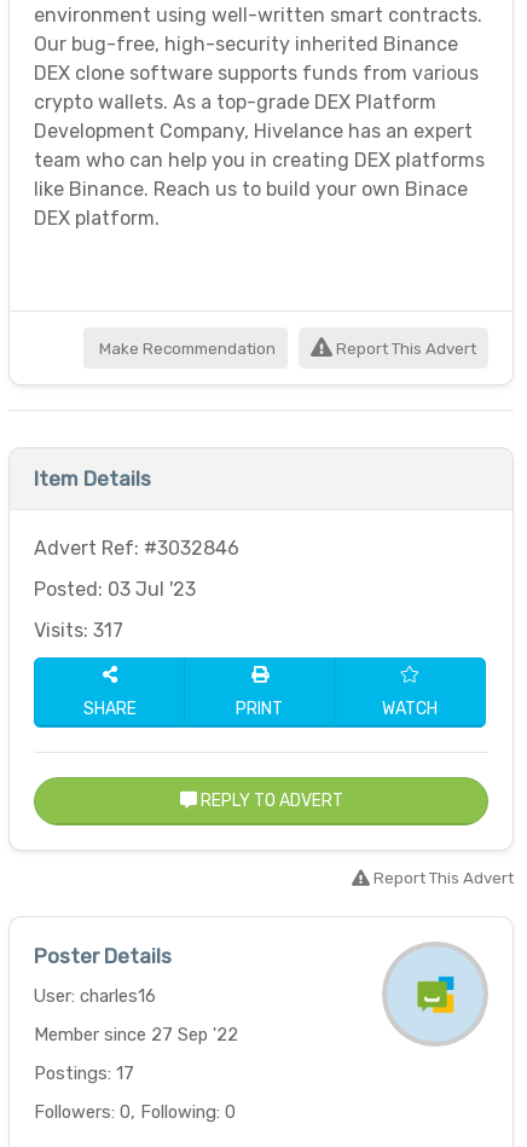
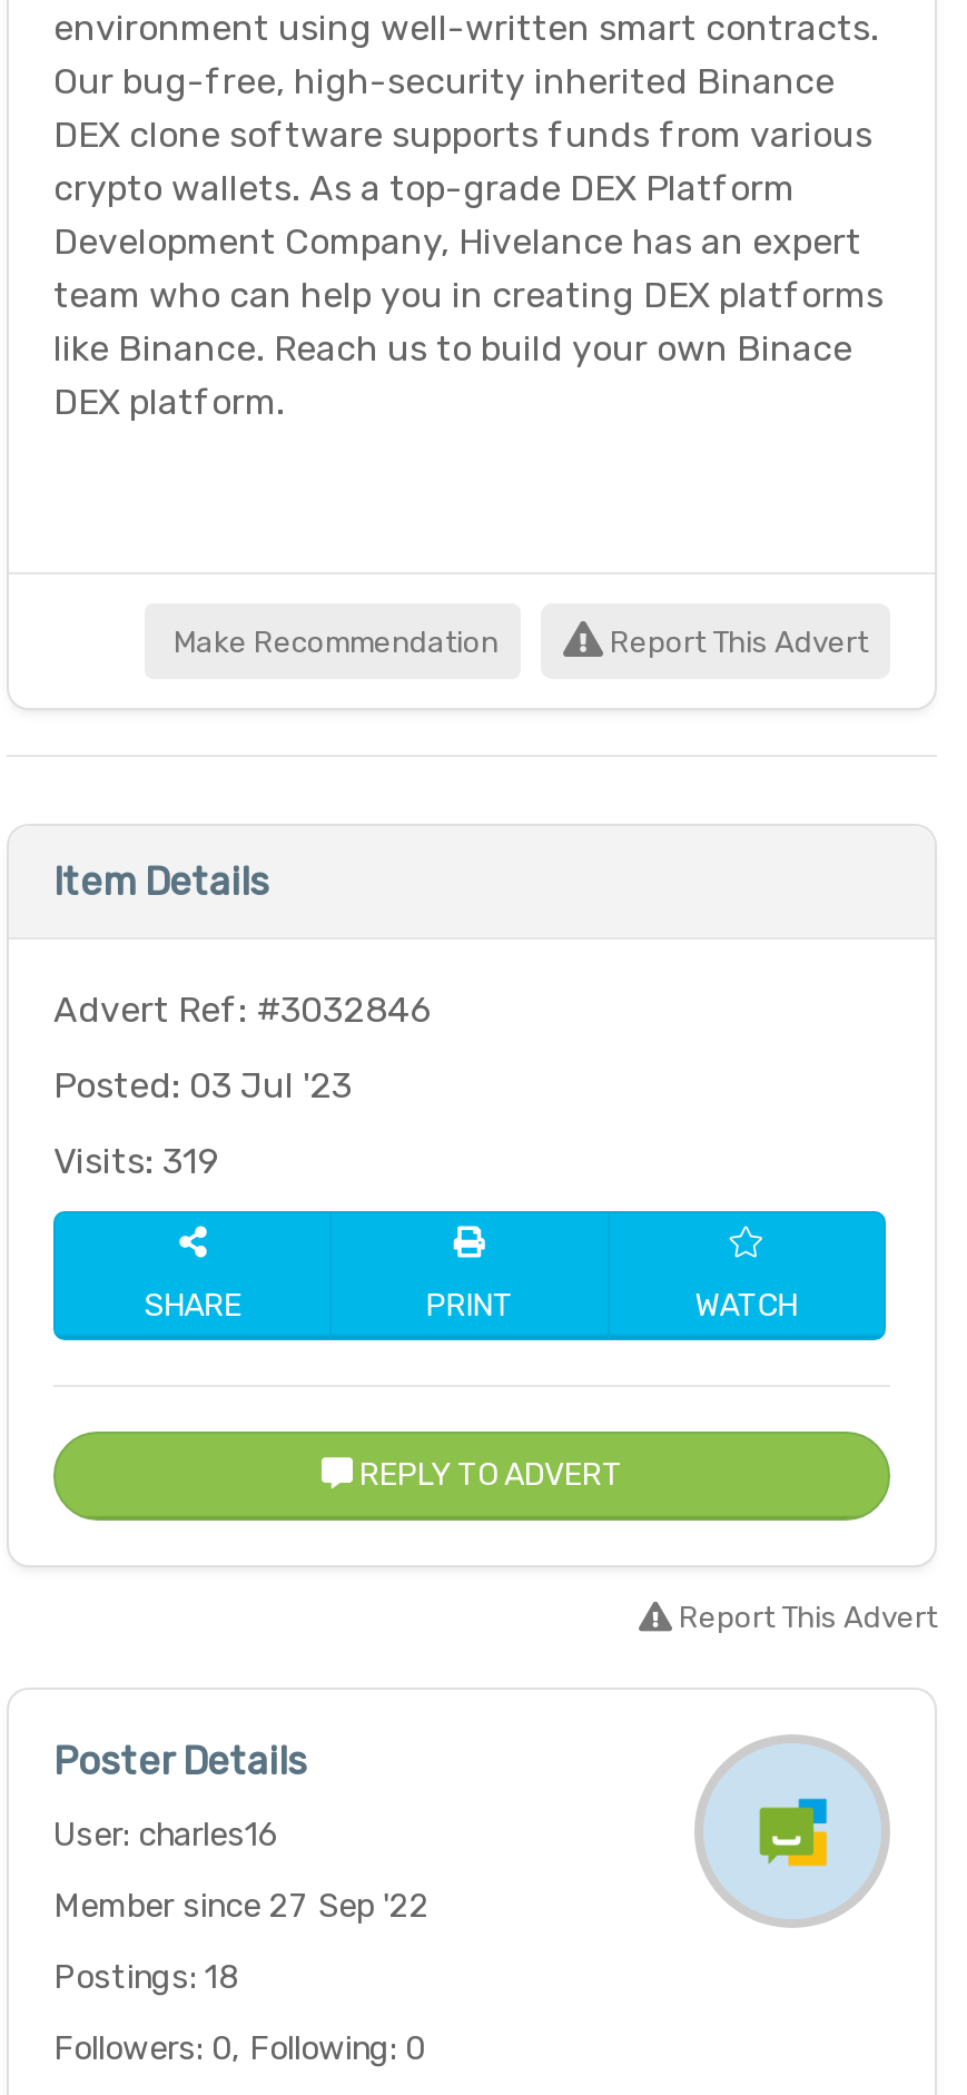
[34,619,123,642] Visits: 317 -> [53,1141,220,1183] Visits: 319
[34,1063,134,1085] Postings: 17 -> [53,1958,238,1998] Postings: 18

